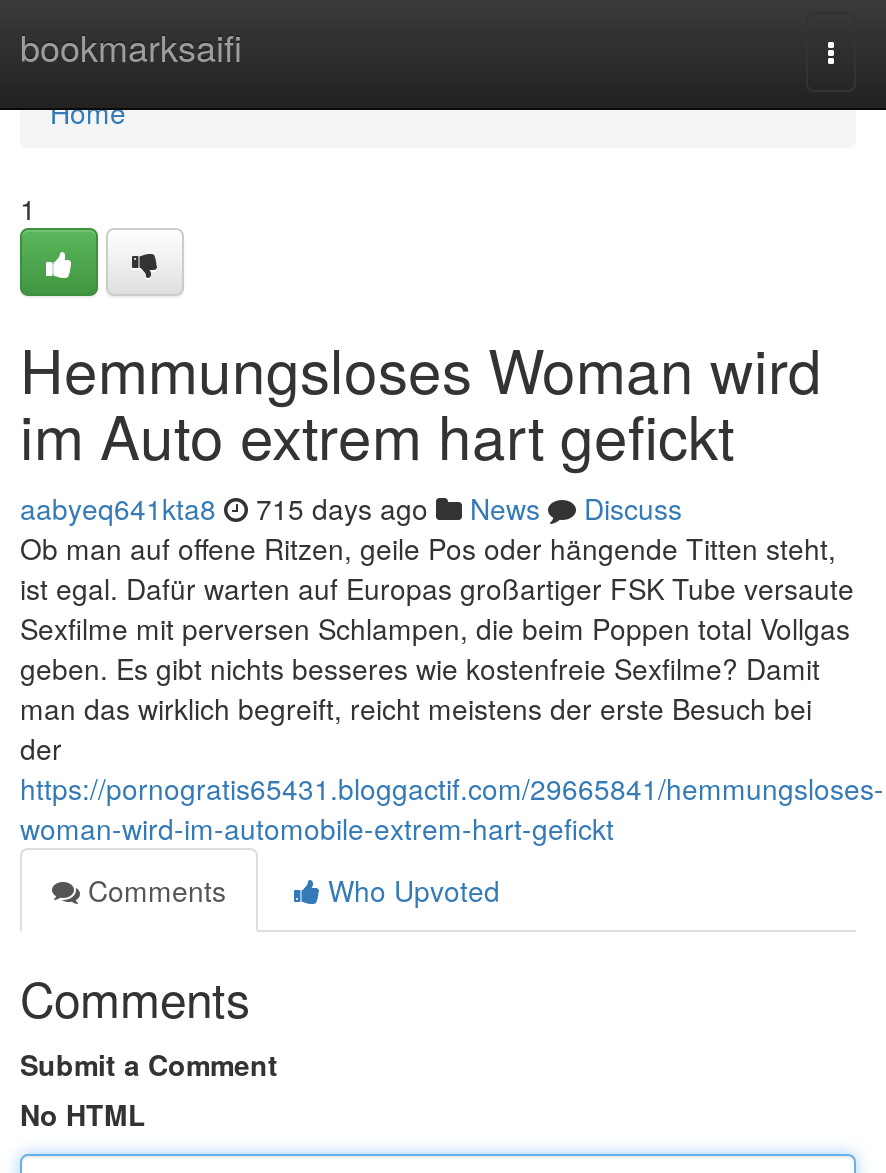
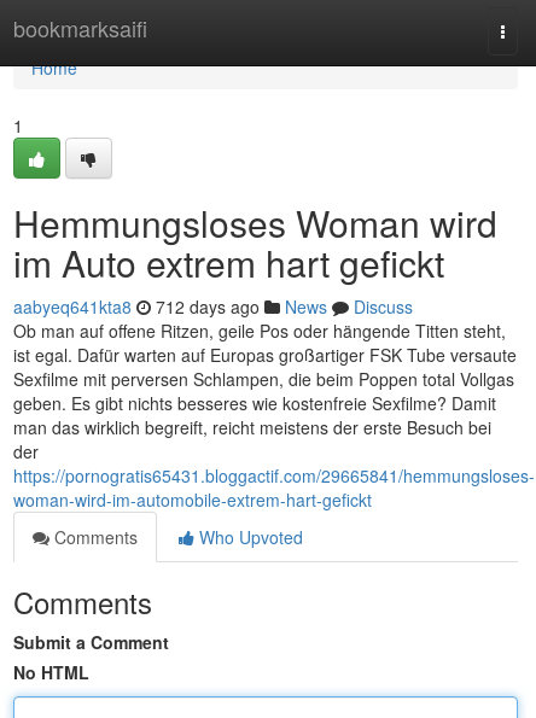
[20,488,682,528] aabyeq641kta8 715 days ago News Discuss -> [13,294,413,319] aabyeq641kta8 712 days ago News Discuss

